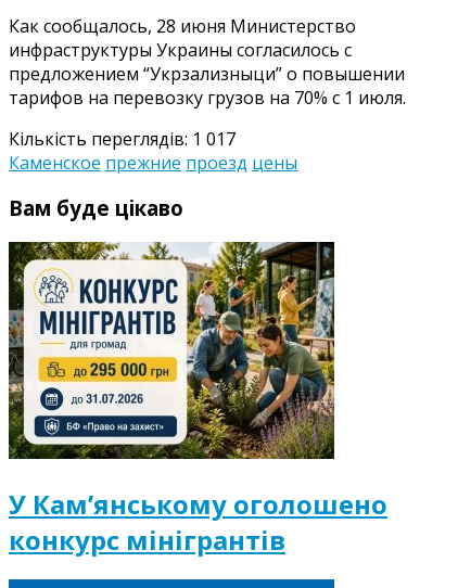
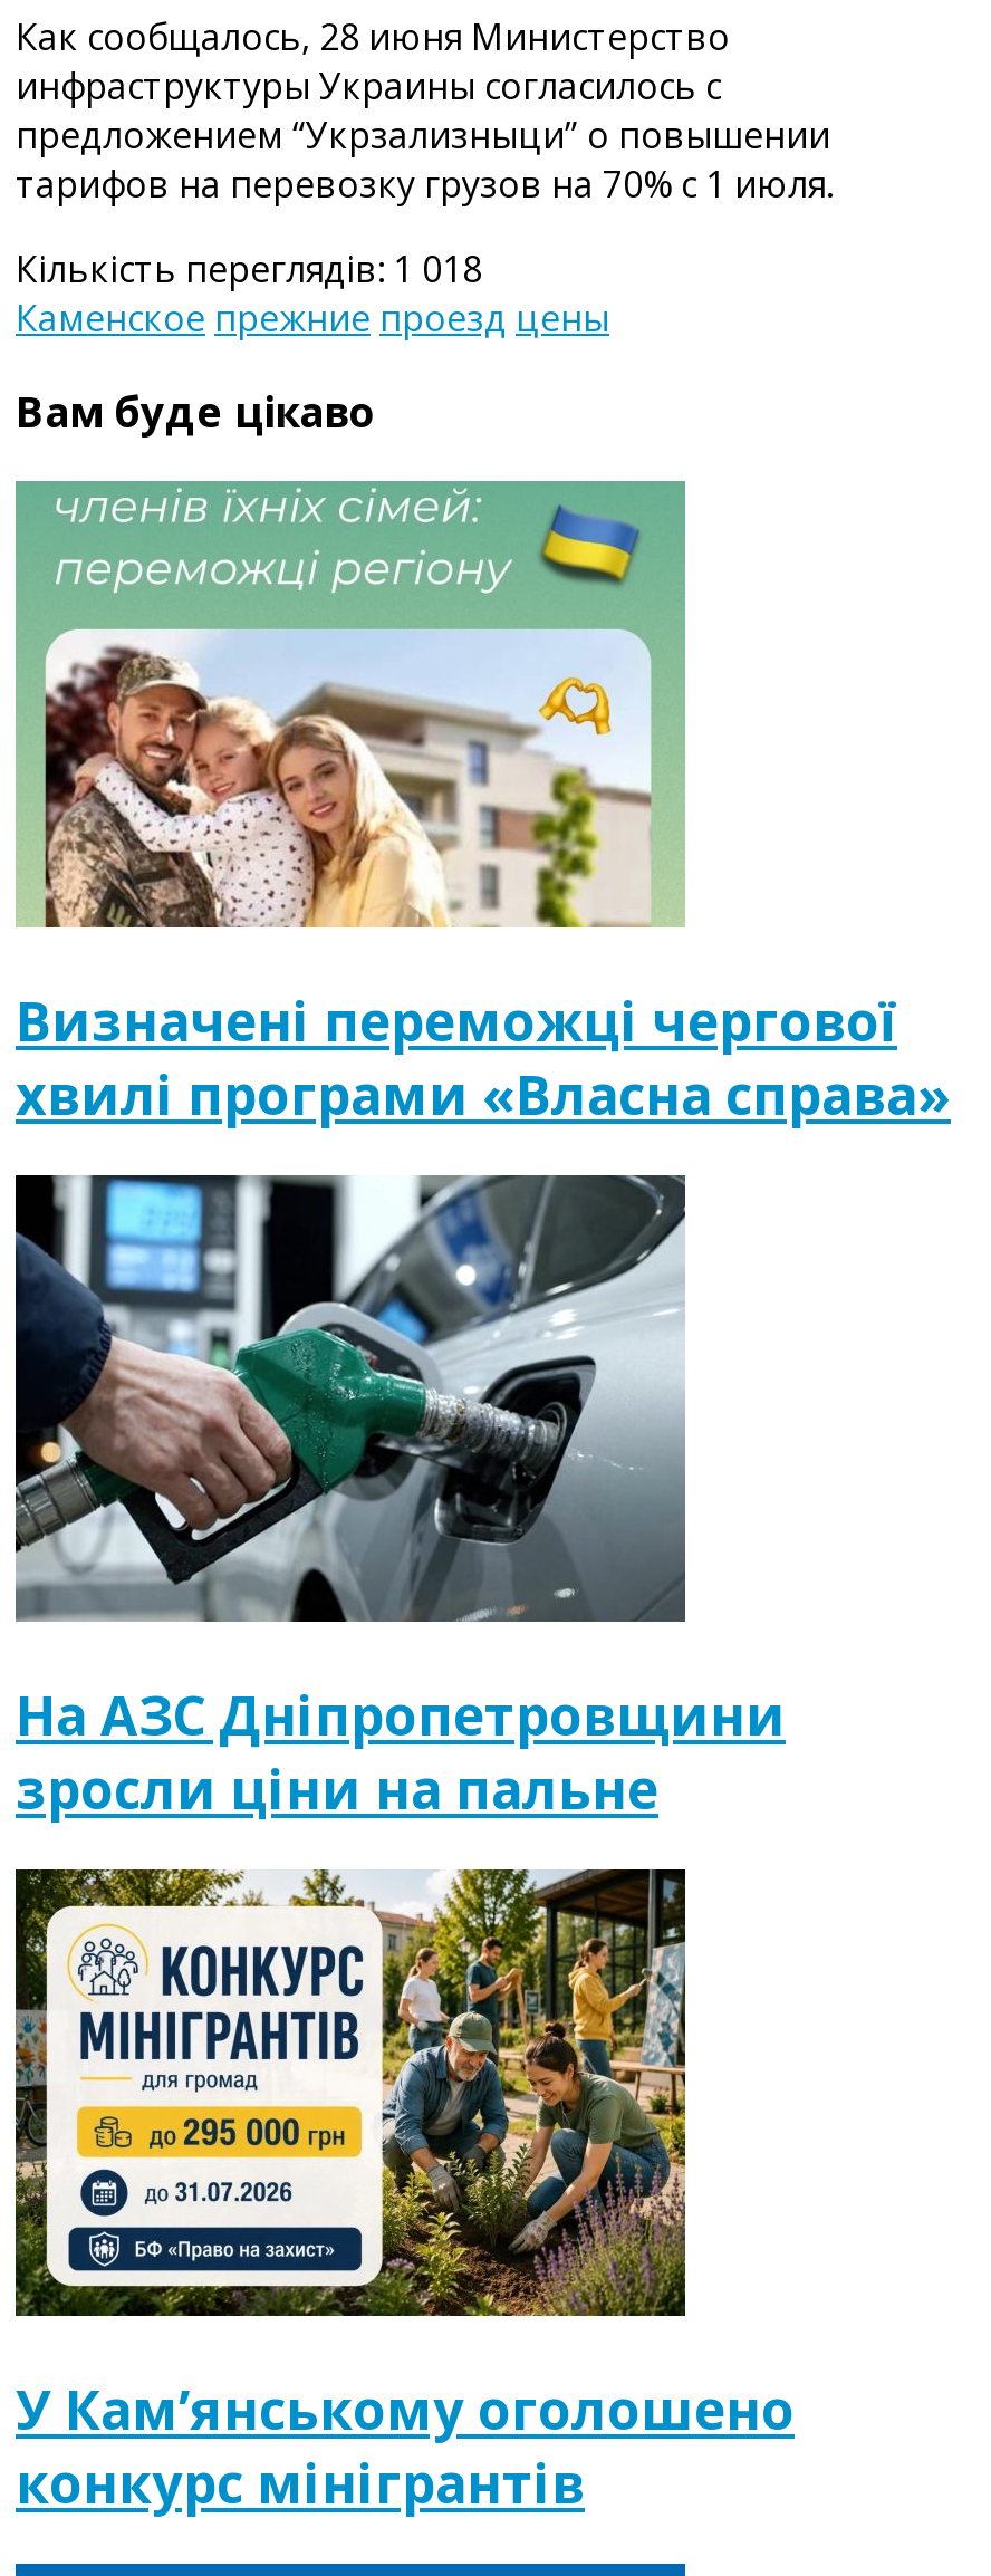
[9,127,236,150] Кількість переглядів: 1 017 -> [16,244,482,293] Кількість переглядів: 1 018
none -> [13,479,951,1131] [image] | Визначені переможці чергової | хвилі програми «Власна справа»
none -> [13,1173,786,1824] [image] | На АЗС Дніпропетровщини | зросли ціни на пальне

